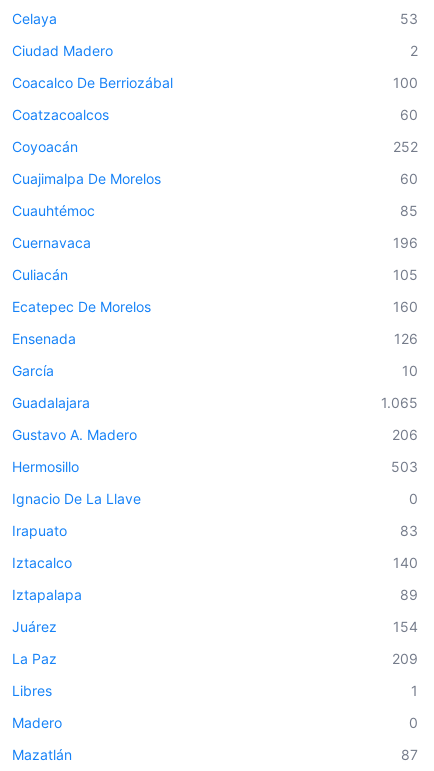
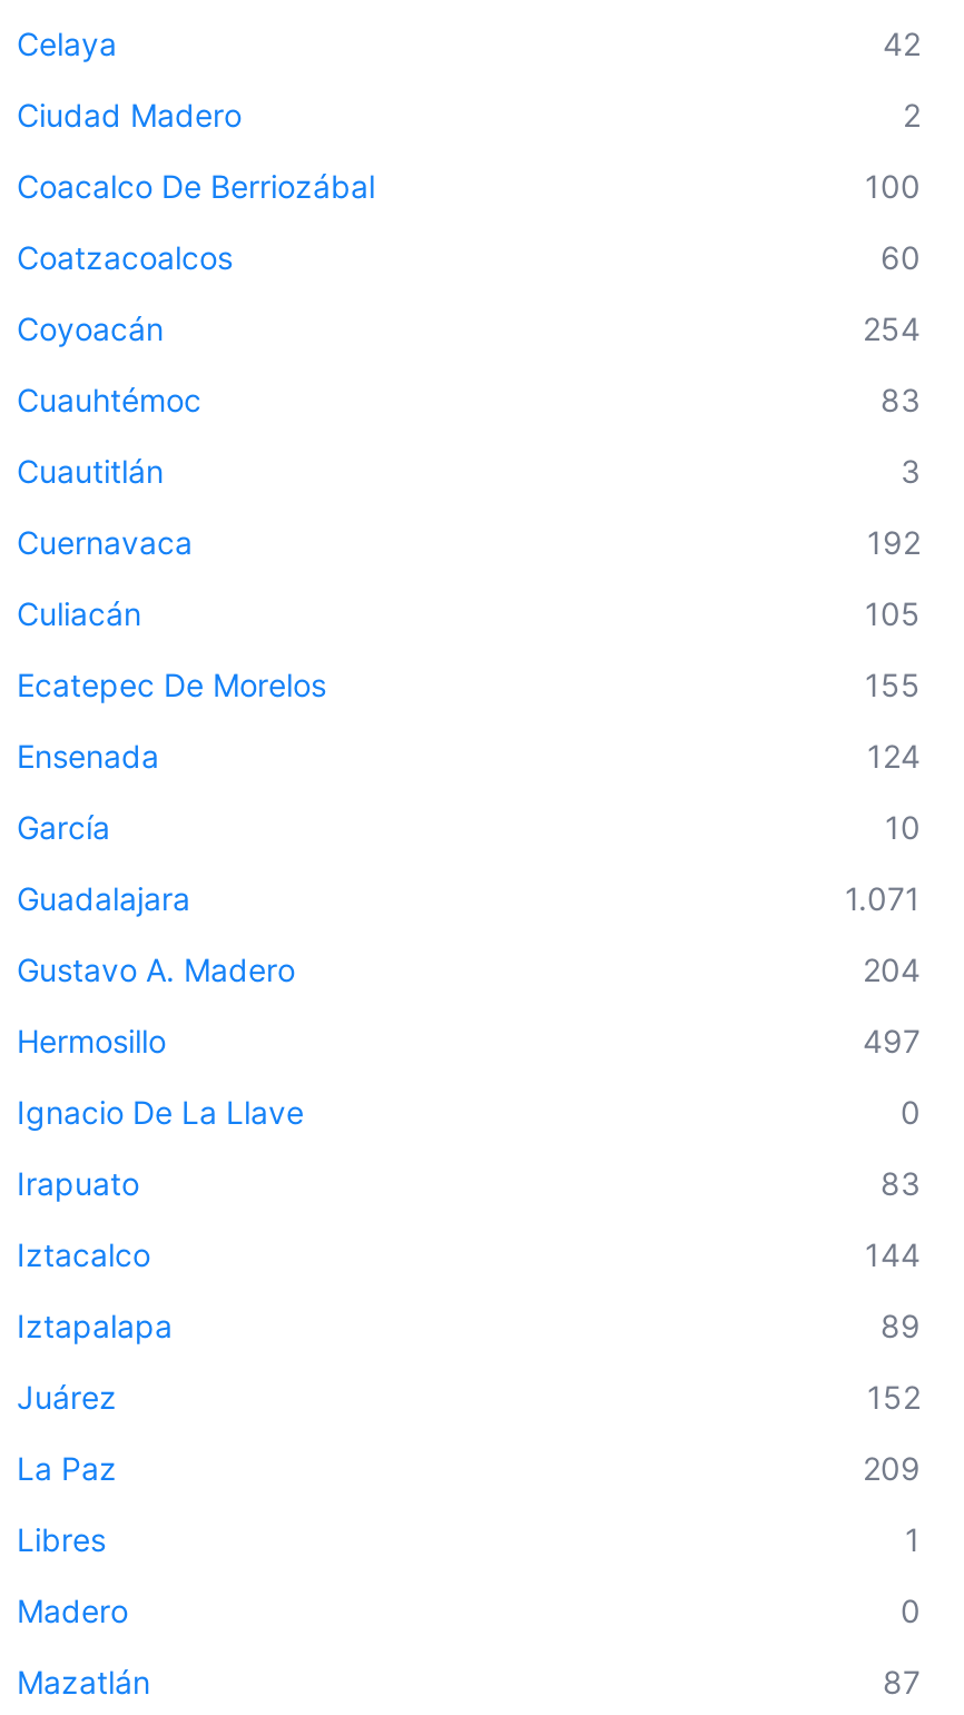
[400,10,418,27] 53 -> [883,24,921,61] 42
[12,138,418,187] 252 | Cuajimalpa De Morelos | 60 -> [863,308,921,346] 254
moved [12,202,95,219] -> [17,380,201,418]: Cuauhtémoc
[400,202,418,219] 85 -> [17,380,921,489] 83 | Cuautitlán | 3
[393,234,418,251] 196 -> [867,522,921,560] 192
[393,298,418,315] 160 -> [865,665,921,702] 155
[394,330,418,347] 126 -> [867,736,921,774] 124
[381,394,418,411] 1.065 -> [845,878,921,916] 1.071
[392,426,418,443] 206 -> [863,950,921,987] 204
[391,458,418,475] 503 -> [863,1021,921,1059] 497
[393,554,418,571] 140 -> [865,1234,921,1272] 144
[393,618,418,635] 154 -> [867,1377,921,1415] 152

